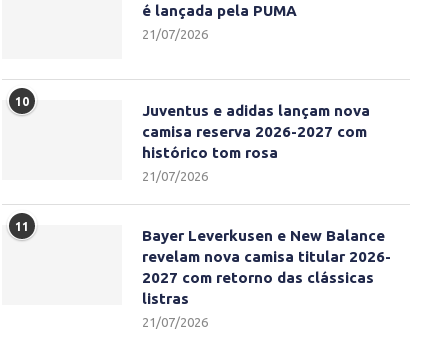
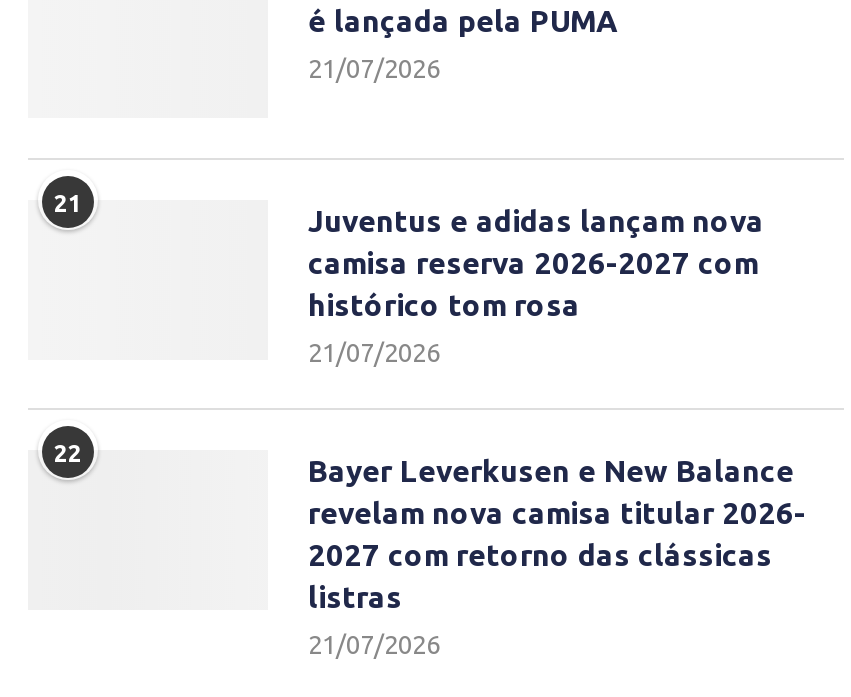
[15,95,29,108] 10 -> [54,190,82,216] 21
[15,220,29,233] 11 -> [54,440,82,466] 22

